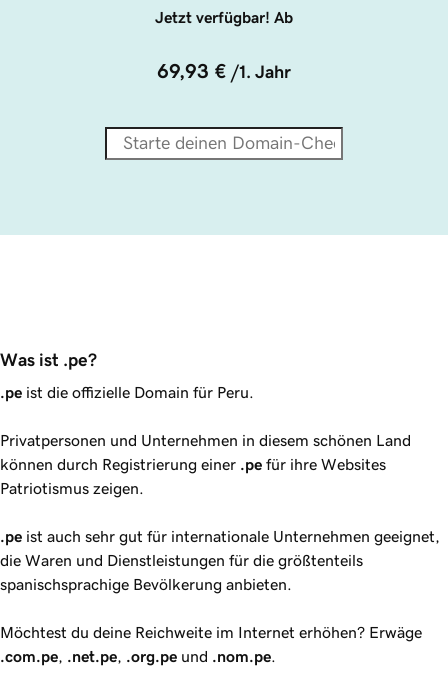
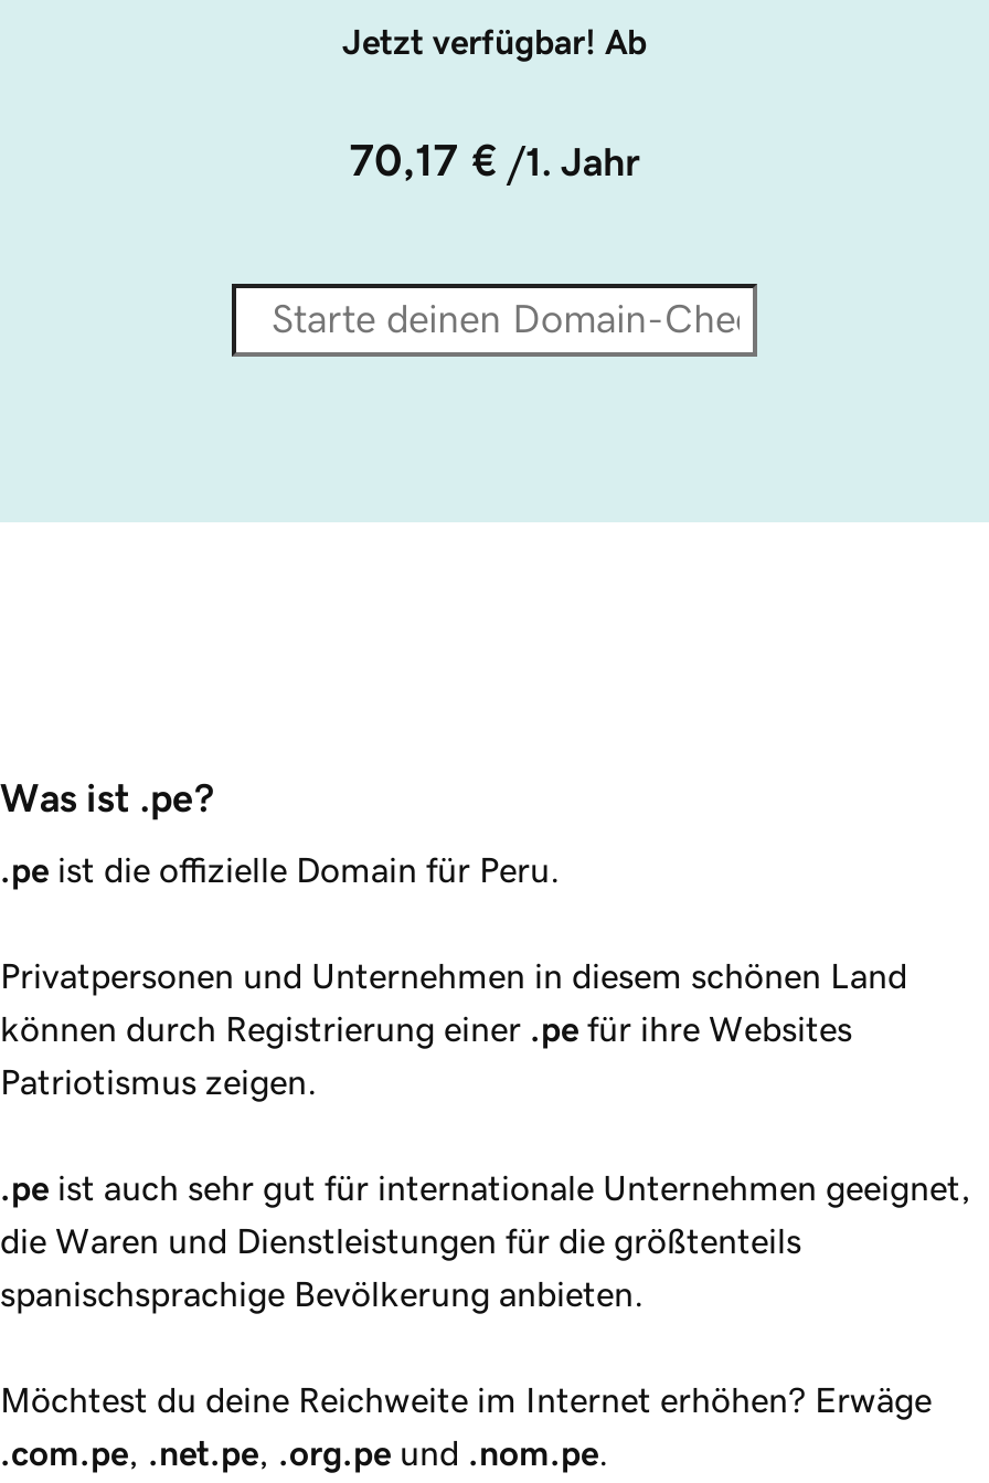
[157,61,291,81] 69,93 € /1. Jahr -> [349,138,640,182] 70,17 € /1. Jahr

